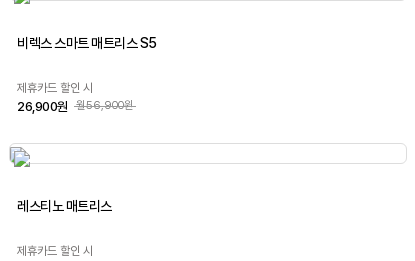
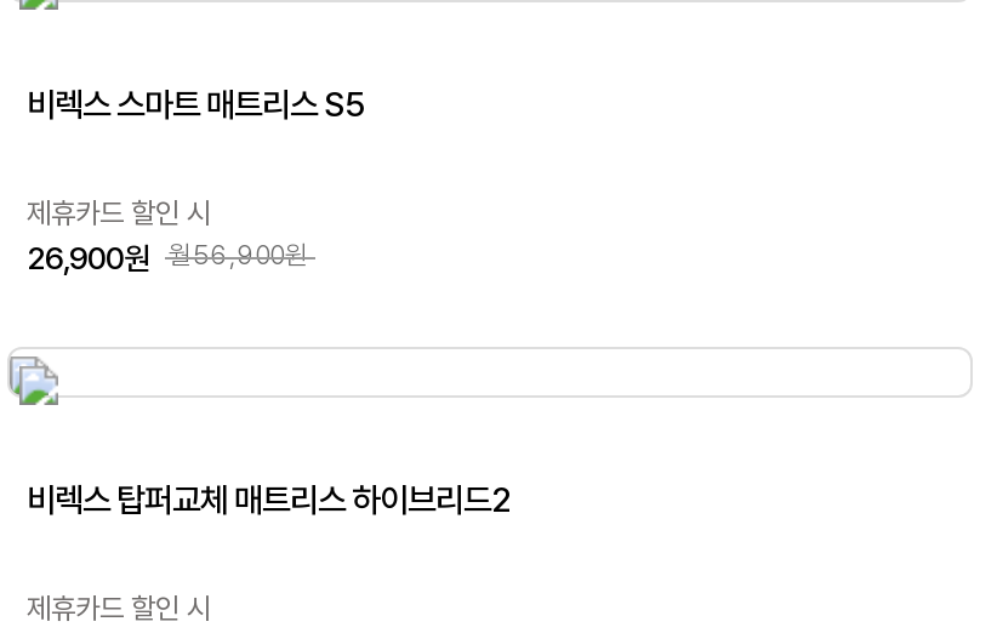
[17,198,111,214] 레스티노 매트리스 -> [27,481,509,519] 비렉스 탑퍼교체 매트리스 하이브리드2

